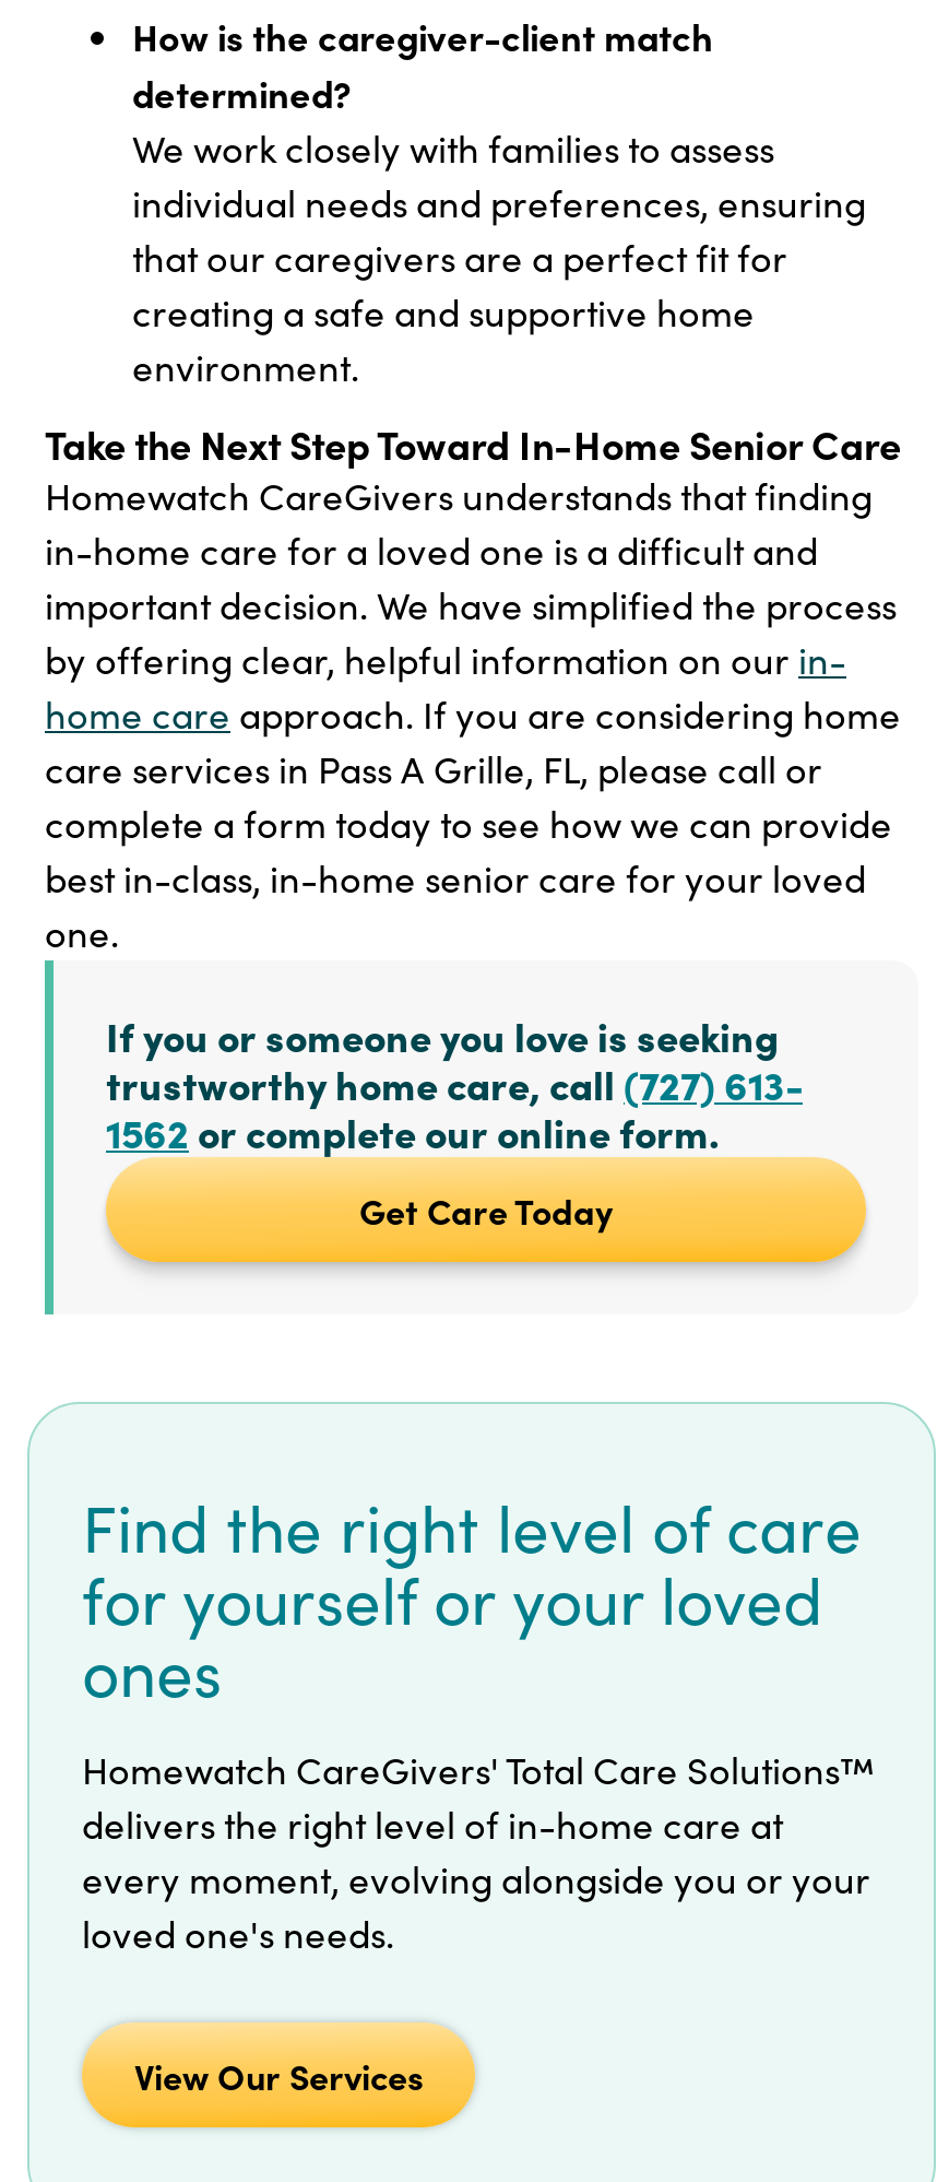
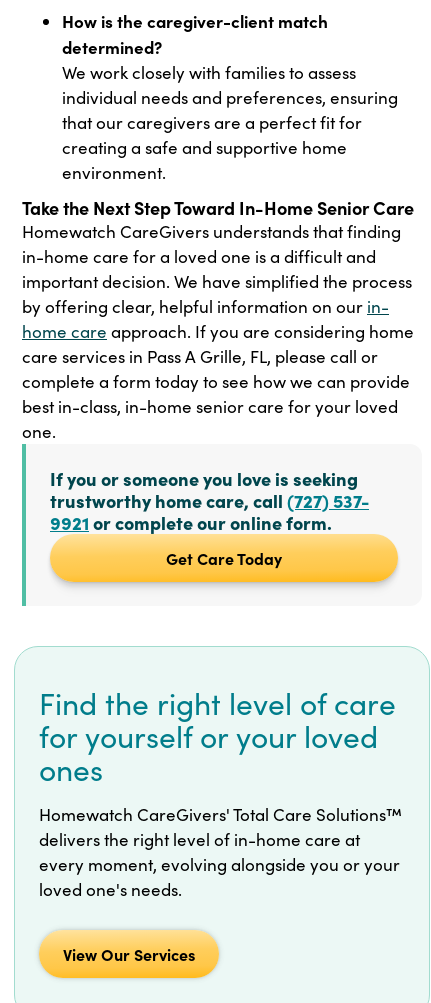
[106,1057,803,1111] trustworthy home care, call (727) 613- -> [50,488,369,513] trustworthy home care, call (727) 537-
[106,1105,720,1159] 1562 or complete our online form. -> [50,510,332,535] 9921 or complete our online form.

